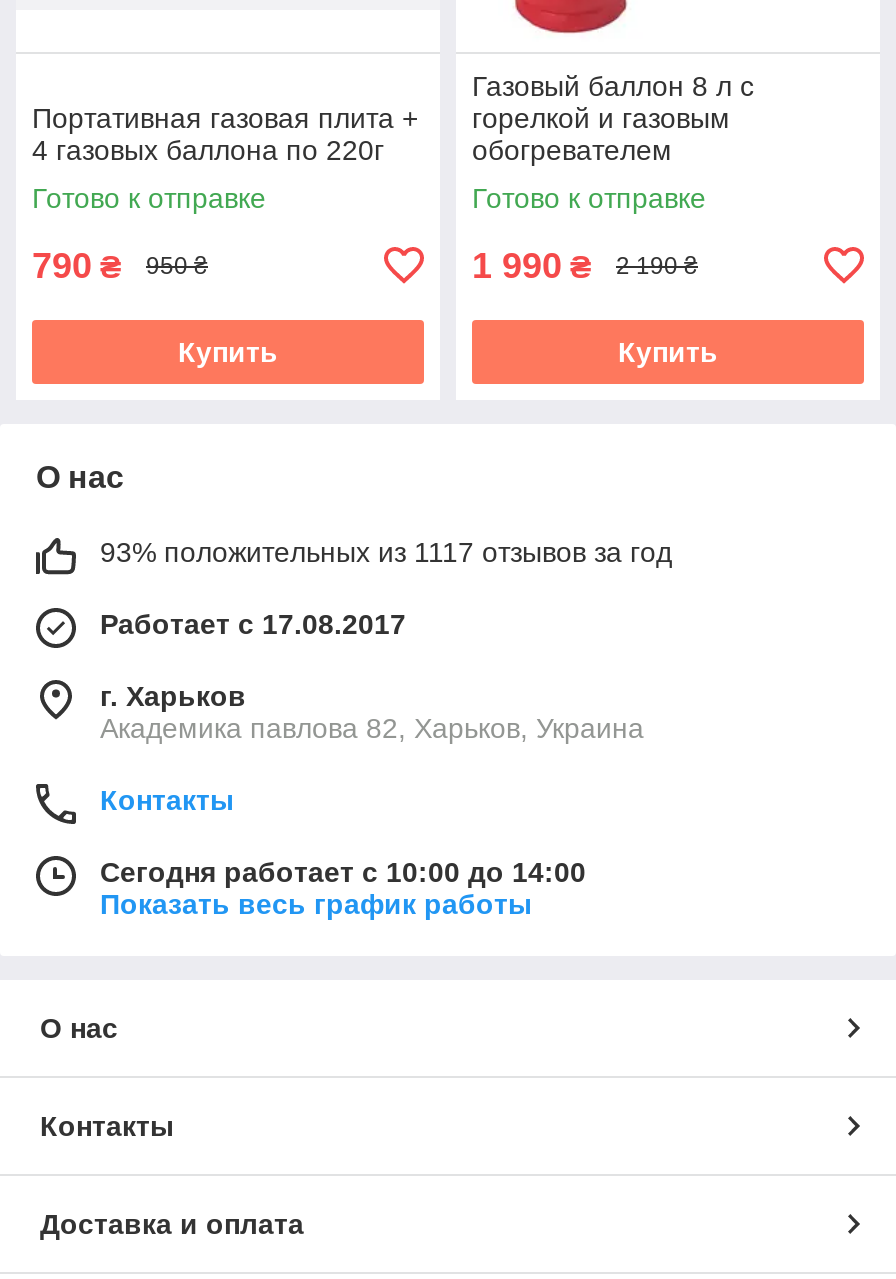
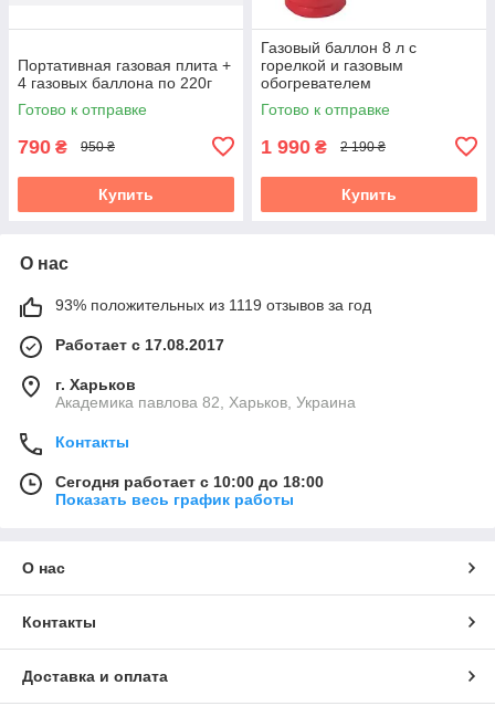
[100,536,672,568] 93% положительных из 1117 отзывов за год -> [55,296,371,314] 93% положительных из 1119 отзывов за год
[100,856,586,888] Сегодня работает с 10:00 до 14:00 -> [55,473,324,490] Сегодня работает с 10:00 до 18:00

